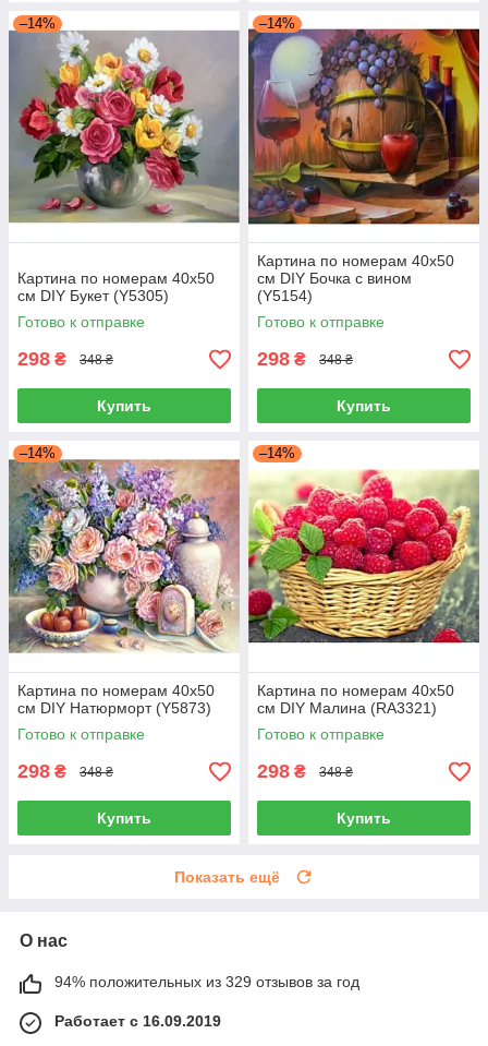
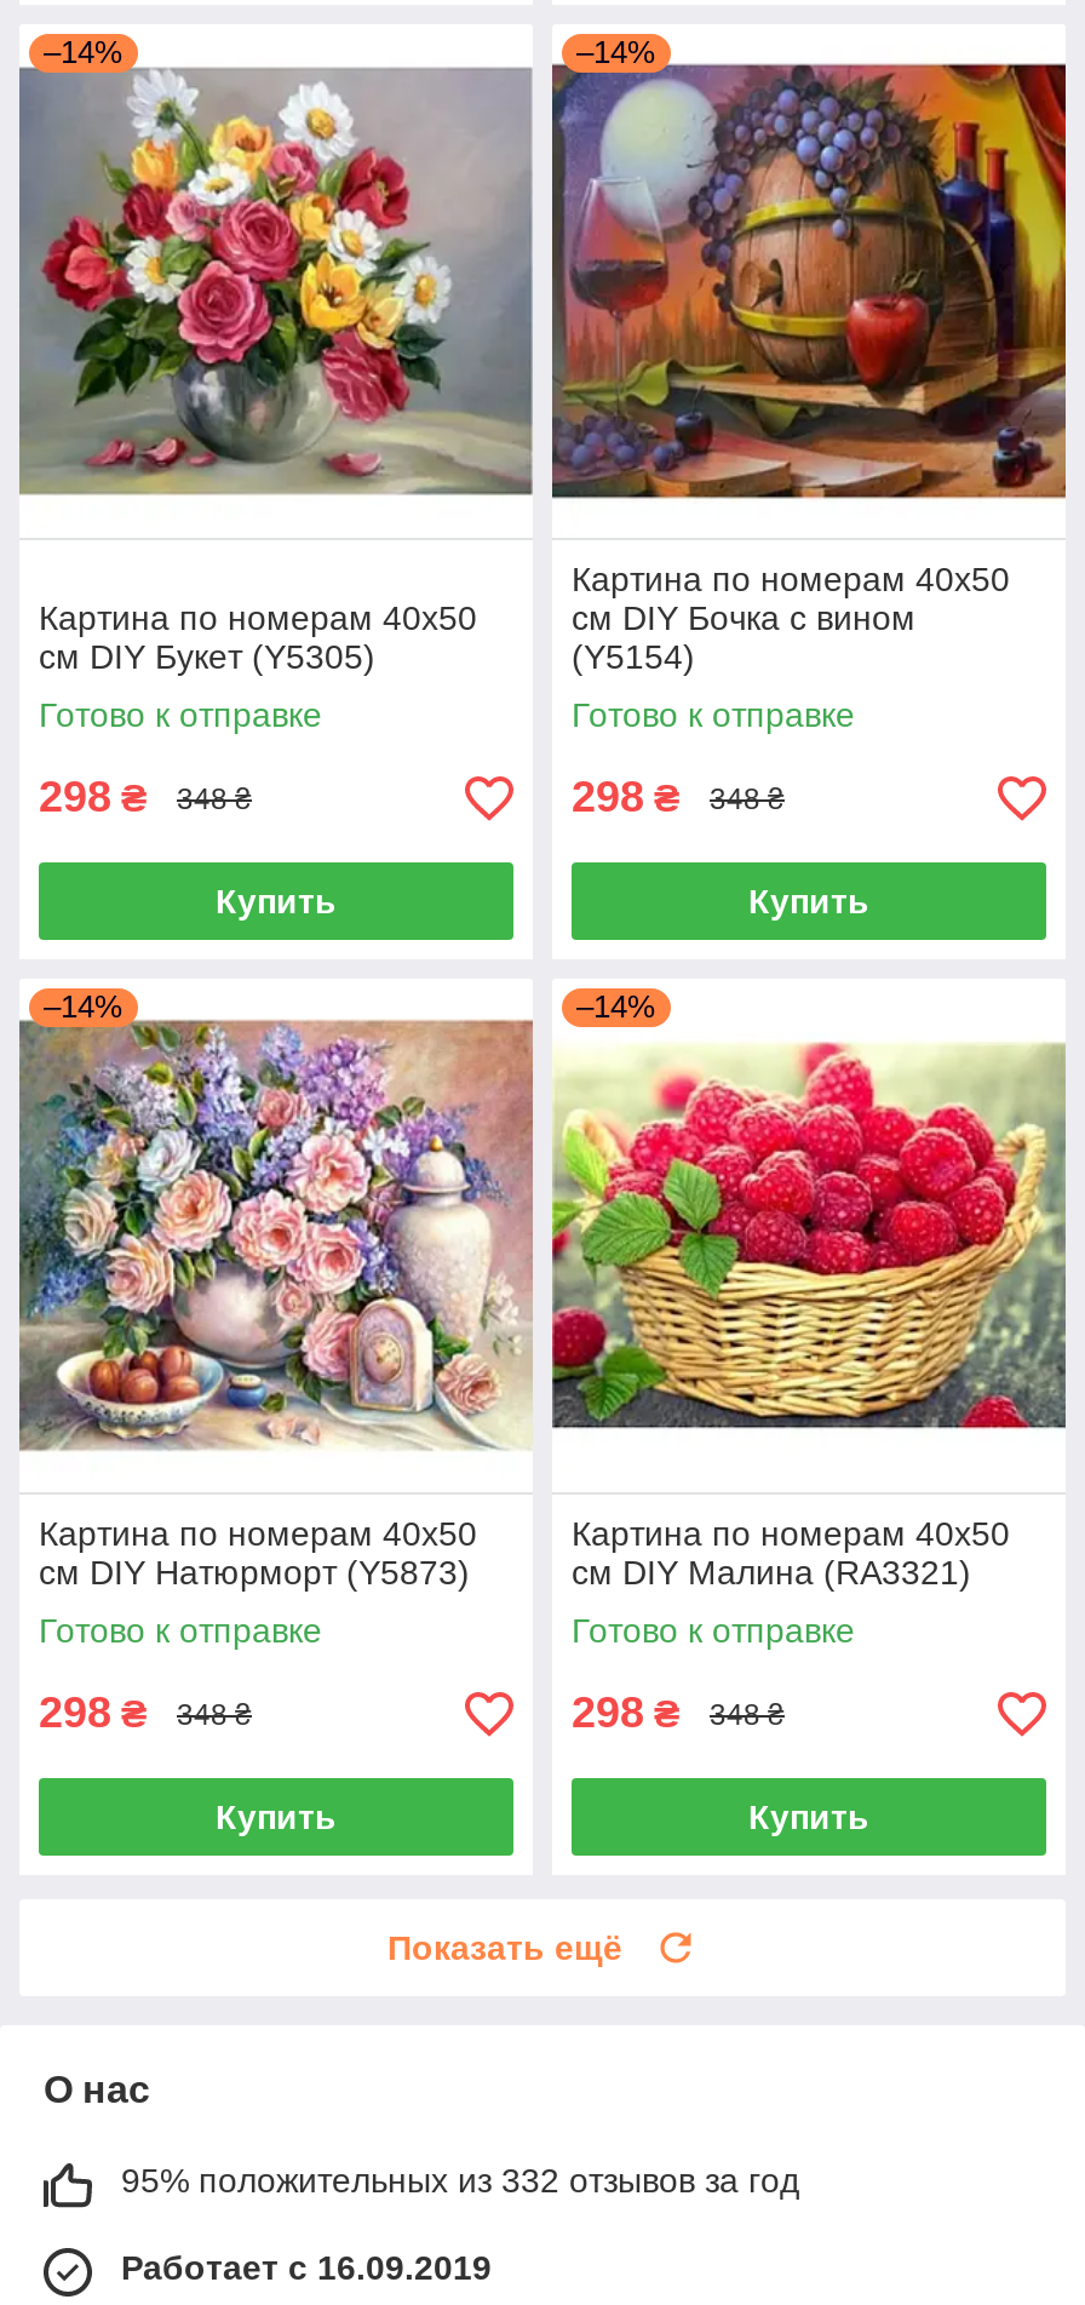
[54,973,359,991] 94% положительных из 329 отзывов за год -> [121,2162,799,2201] 95% положительных из 332 отзывов за год

